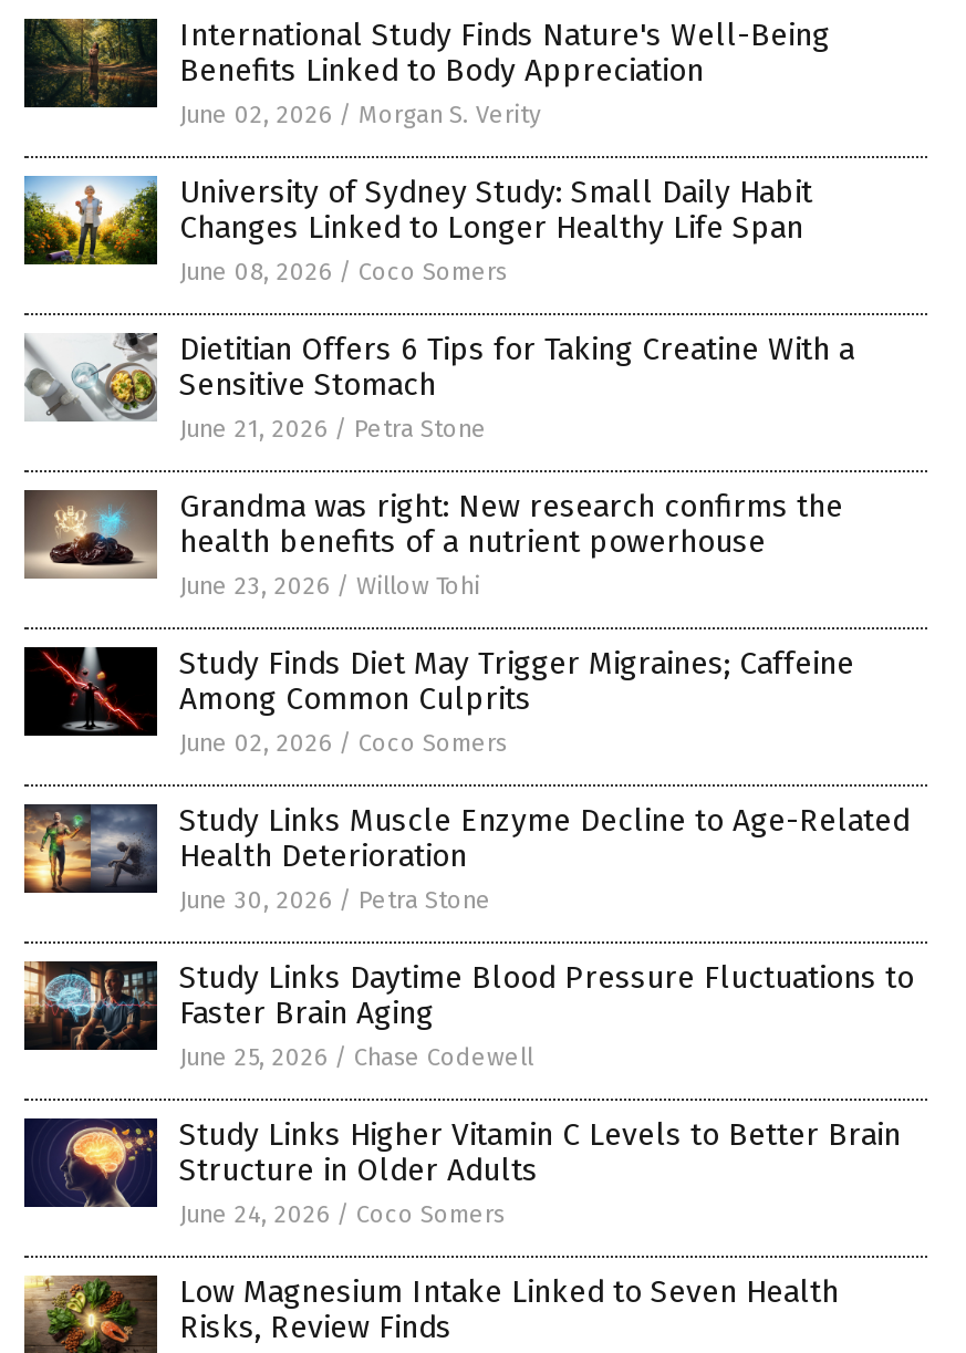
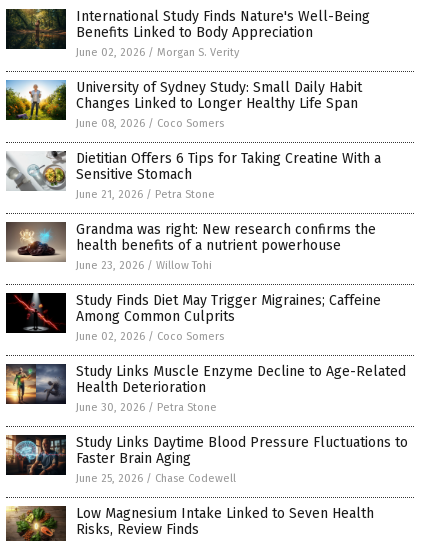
[22,1116,901,1229] [image] | Study Links Higher Vitamin C Levels to Better Brain | Structure in Older Adults | June 24, 2026 / Coco Somers -> none

